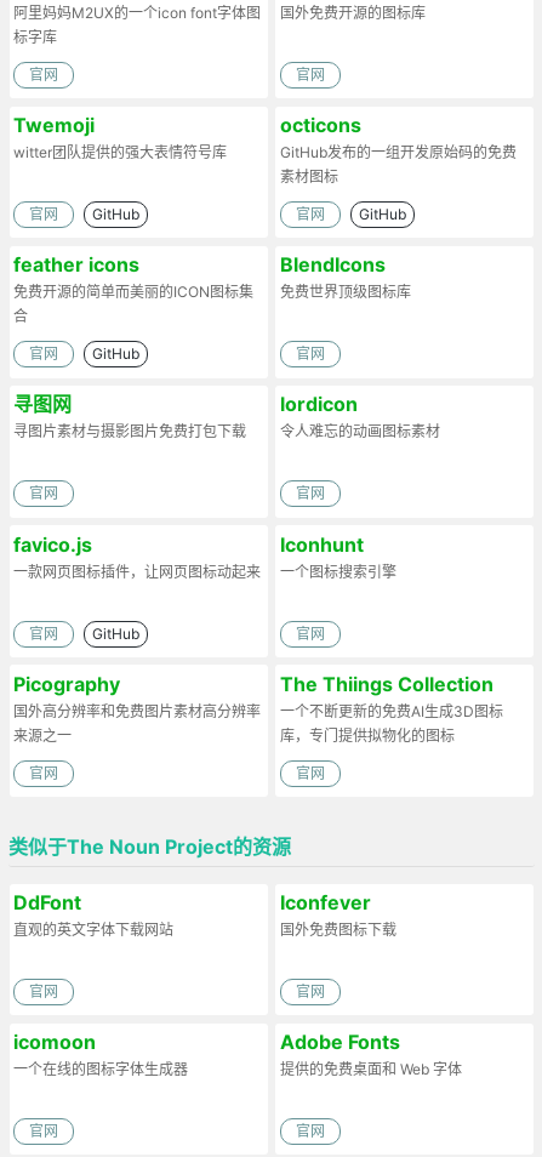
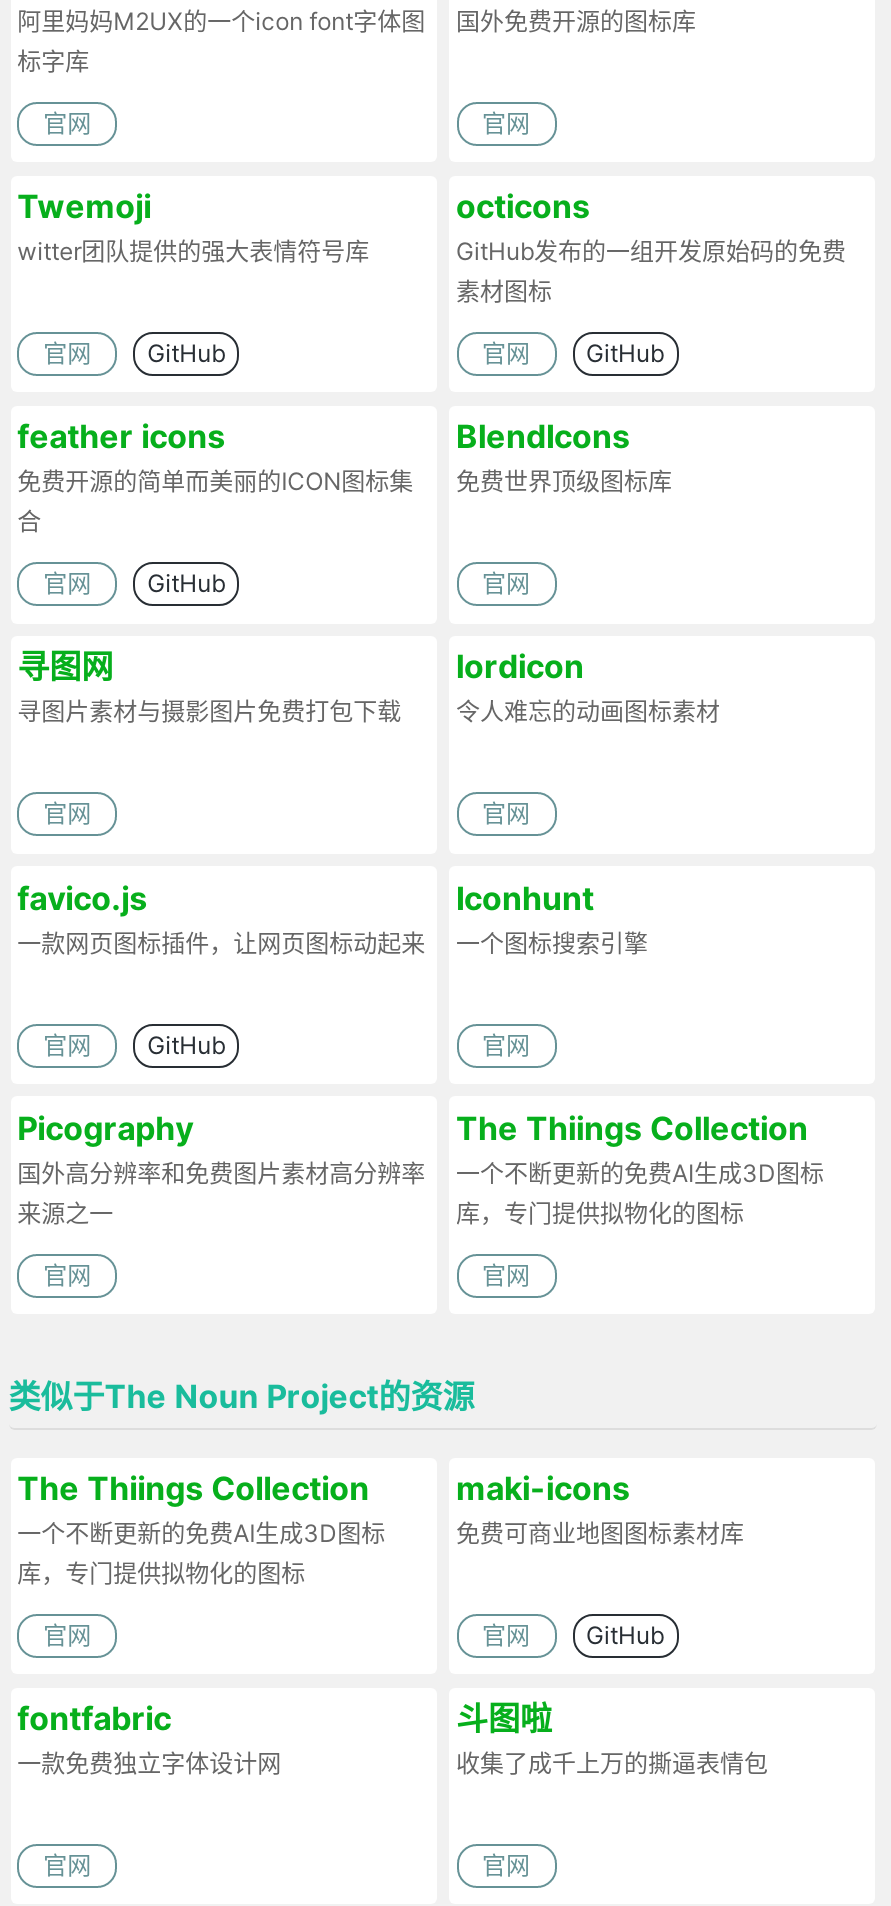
[13,890,174,938] DdFont | 直观的英文字体下载网站 -> [17,1468,385,1588] The Thiings Collection | 一个不断更新的免费AI生成3D图标 | 库，专门提供拟物化的图标
[279,890,396,938] Iconfever | 国外免费图标下载 -> [456,1468,744,1548] maki-icons | 免费可商业地图图标素材库
[13,1030,188,1078] icomoon | 一个在线的图标字体生成器 -> [17,1620,664,1778] GitHub | fontfabric | 一款免费独立字体设计网
[279,1030,461,1078] Adobe Fonts | 提供的免费桌面和 Web 字体 -> [456,1698,768,1778] 斗图啦 | 收集了成千上万的撕逼表情包

